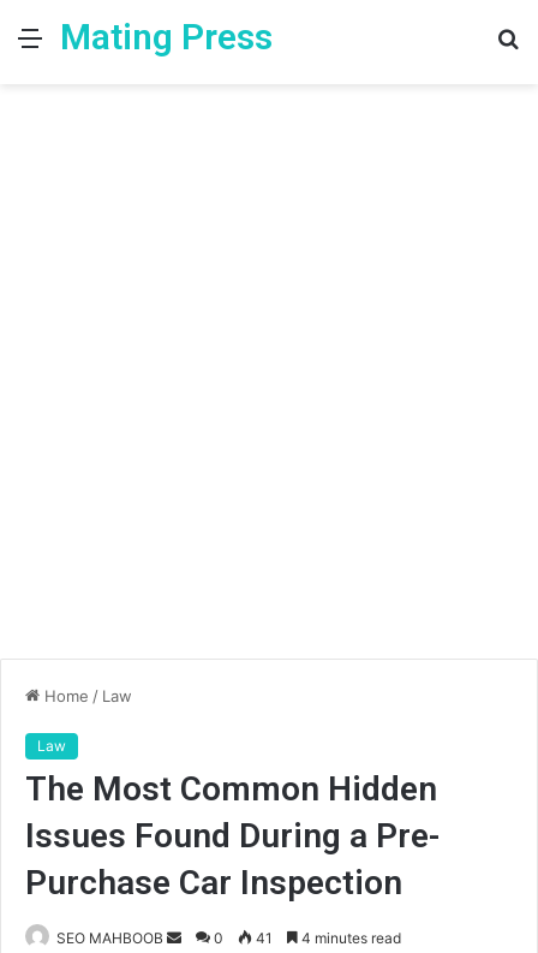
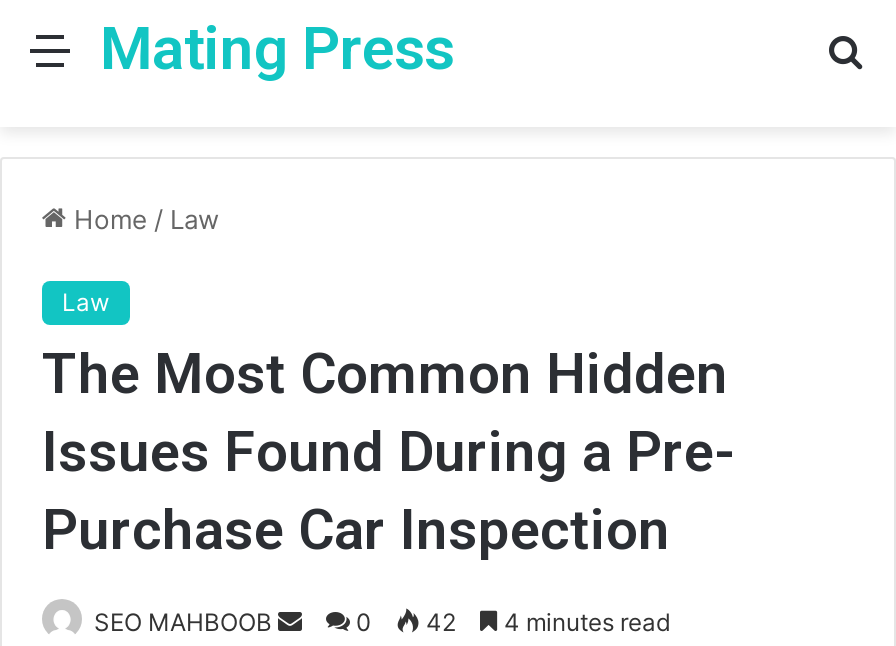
[252,929,273,947] 41 -> [420,607,456,637] 42

